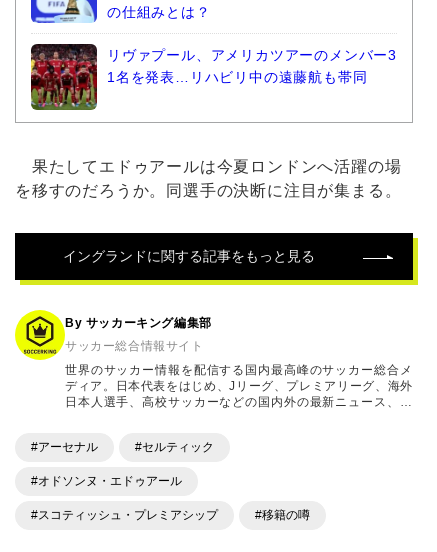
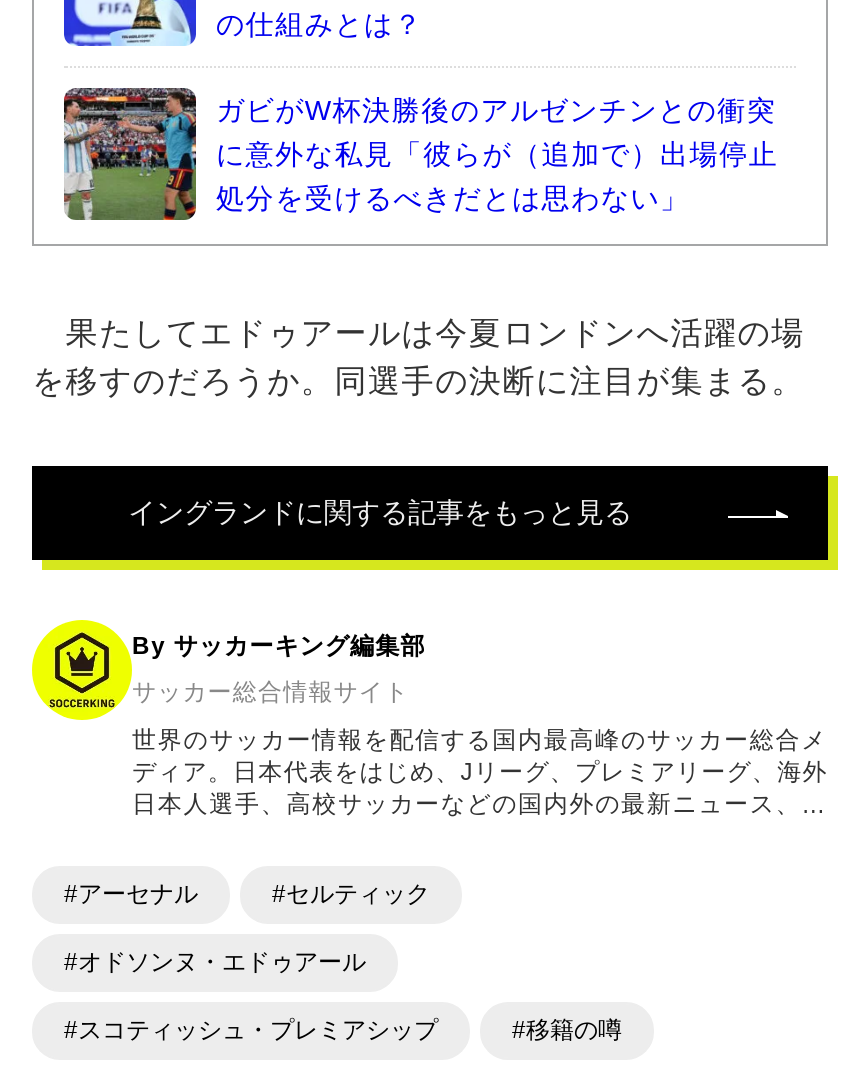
[30,45,397,110] [image] | リヴァプール、アメリカツアーのメンバー3 | 1名を発表…リハビリ中の遠藤航も帯同 -> [62,86,778,220] [image] | ガビがW杯決勝後のアルゼンチンとの衝突 | に意外な私見「彼らが（追加で）出場停止 | 処分を受けるべきだとは思わない」

